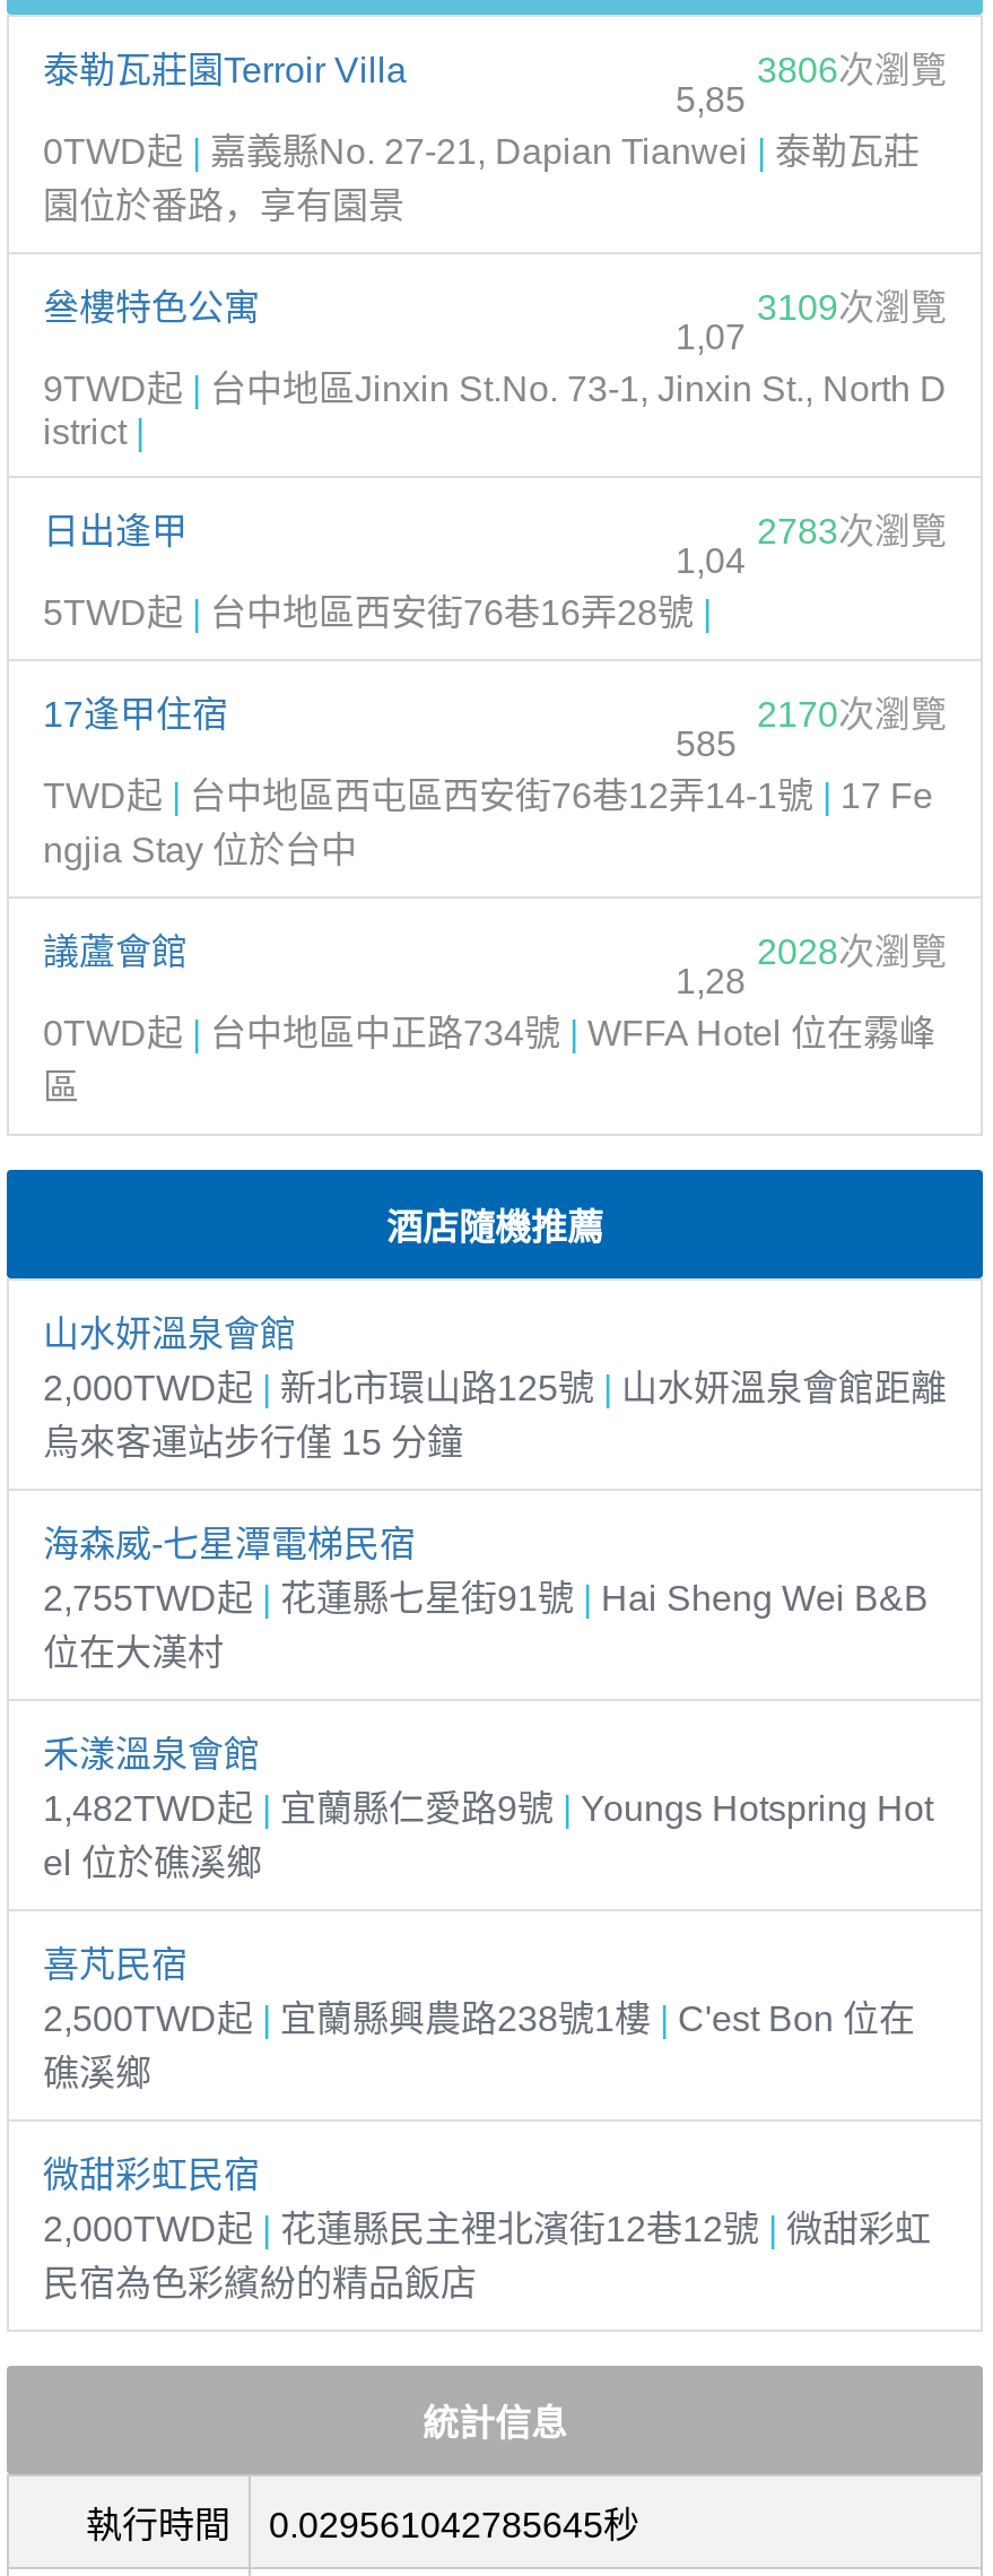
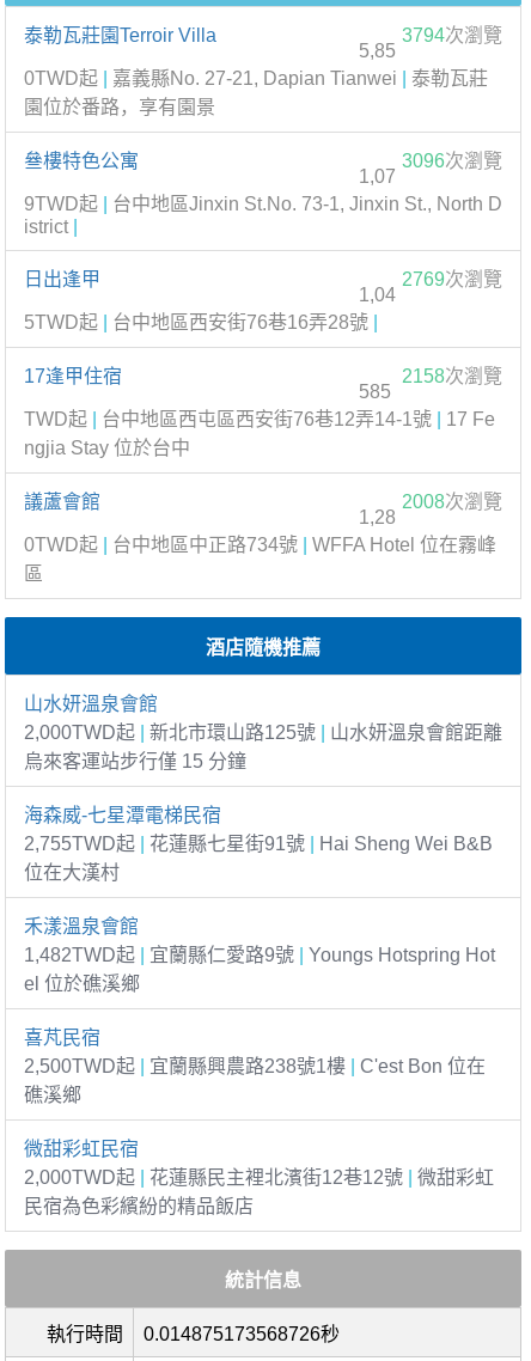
[757,50,947,88] 3806次瀏覽 -> [402,25,502,45] 3794次瀏覽
[757,287,947,326] 3109次瀏覽 -> [402,150,502,171] 3096次瀏覽
[757,511,947,550] 2783次瀏覽 -> [402,269,502,289] 2769次瀏覽
[757,694,947,733] 2170次瀏覽 -> [402,365,502,386] 2158次瀏覽
[757,932,947,970] 2028次瀏覽 -> [402,491,502,511] 2008次瀏覽
[86,2505,639,2543] 執行時間 0.029561042785645秒 -> [47,1323,340,1344] 執行時間 0.014875173568726秒

